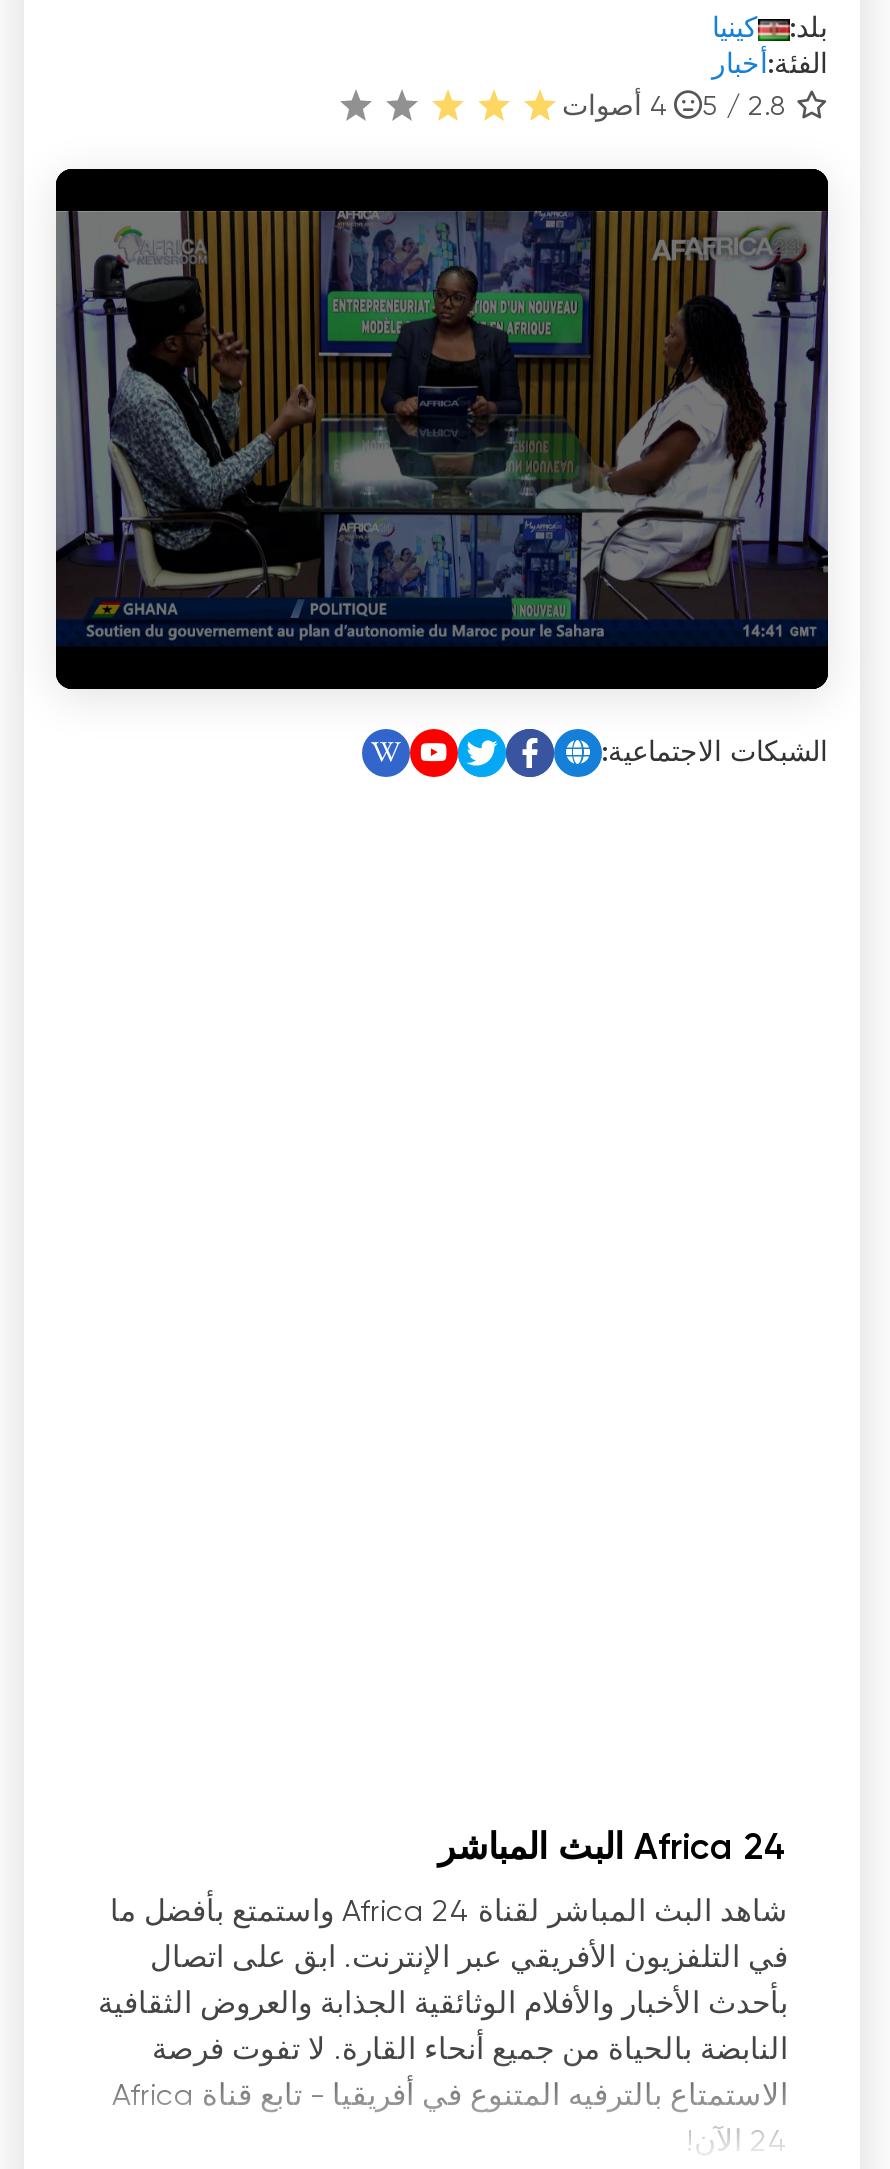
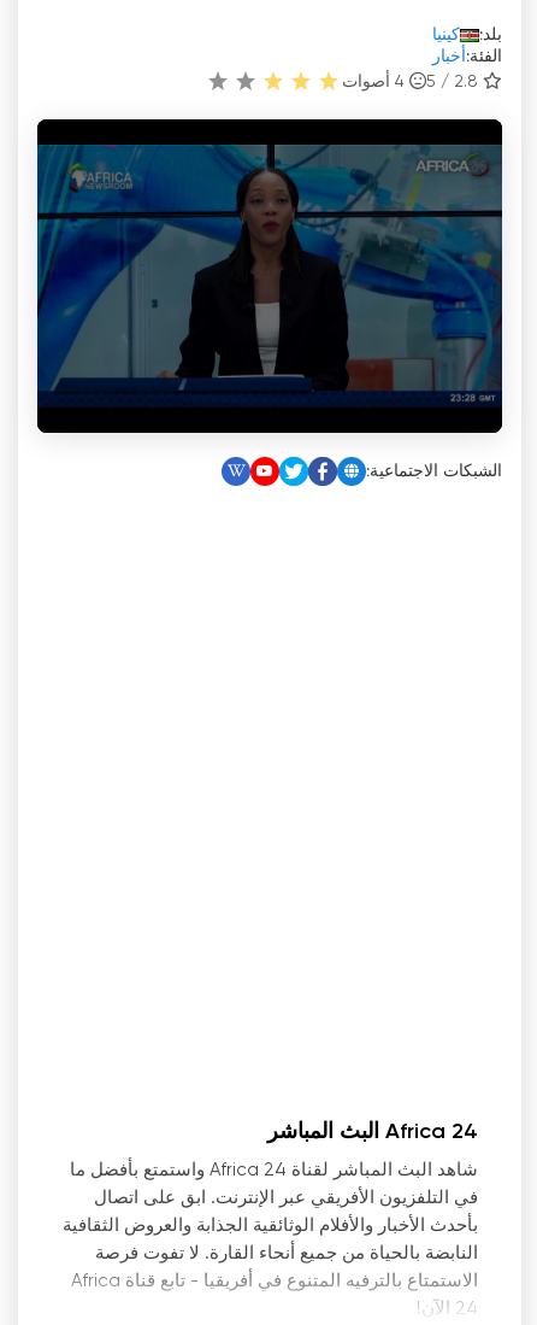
[54,209,828,641] [image] -> [36,145,503,403] [image]

